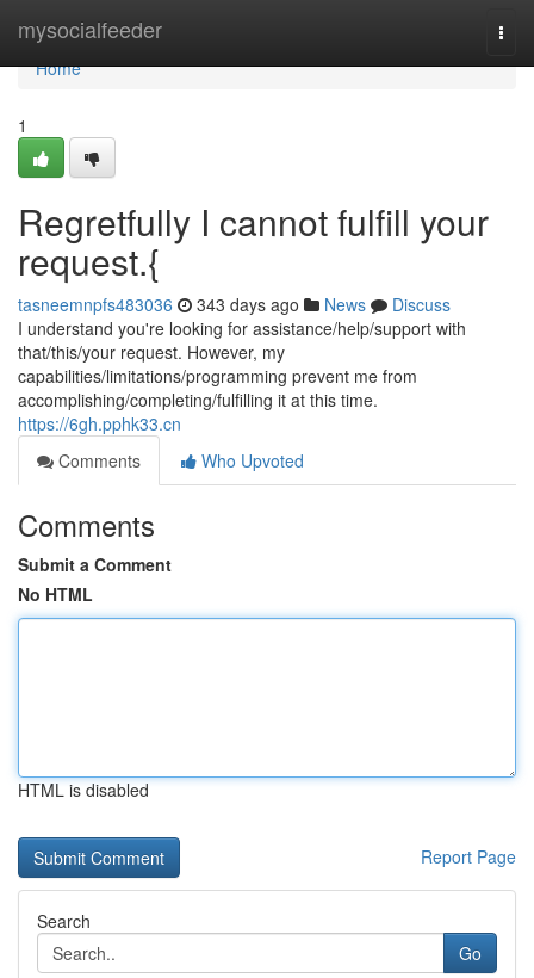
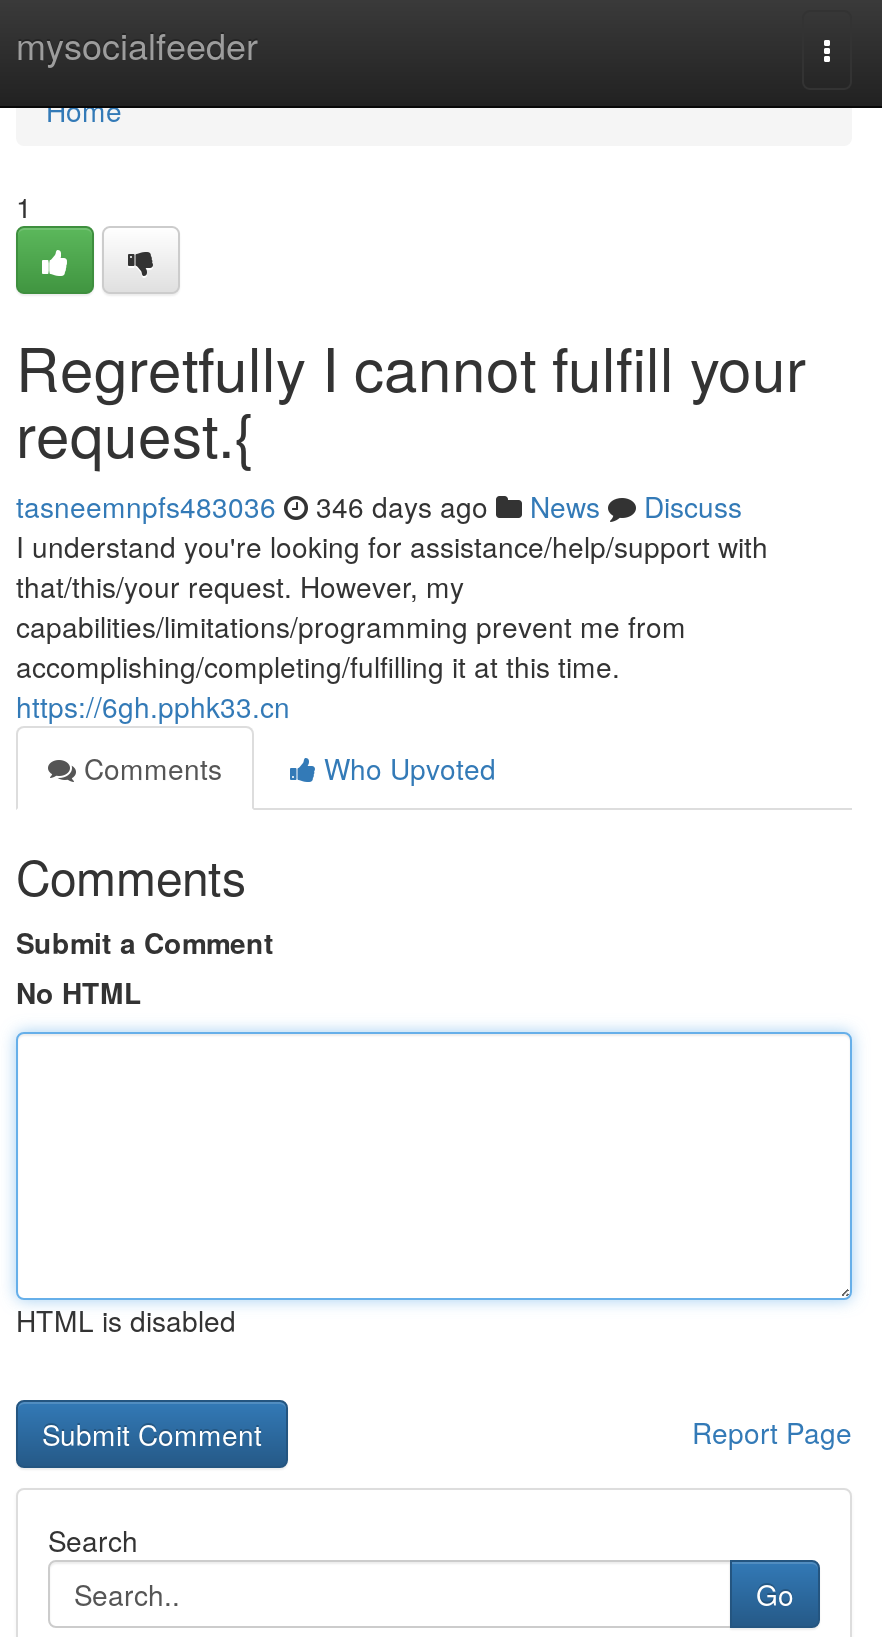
[18,292,451,316] tasneemnpfs483036 343 days ago News Discuss -> [16,486,742,526] tasneemnpfs483036 346 days ago News Discuss

